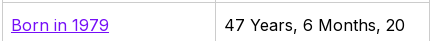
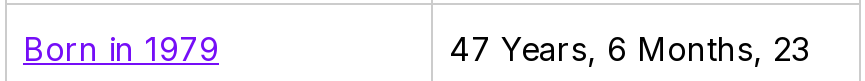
[224,15,405,35] 47 Years, 6 Months, 20 -> [449,29,809,69] 47 Years, 6 Months, 23

